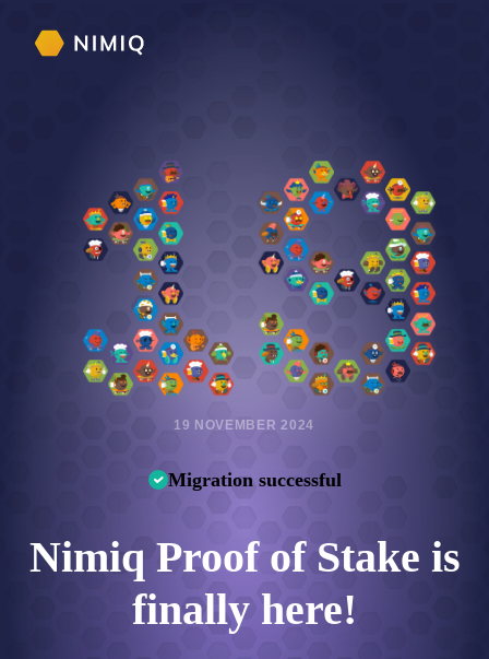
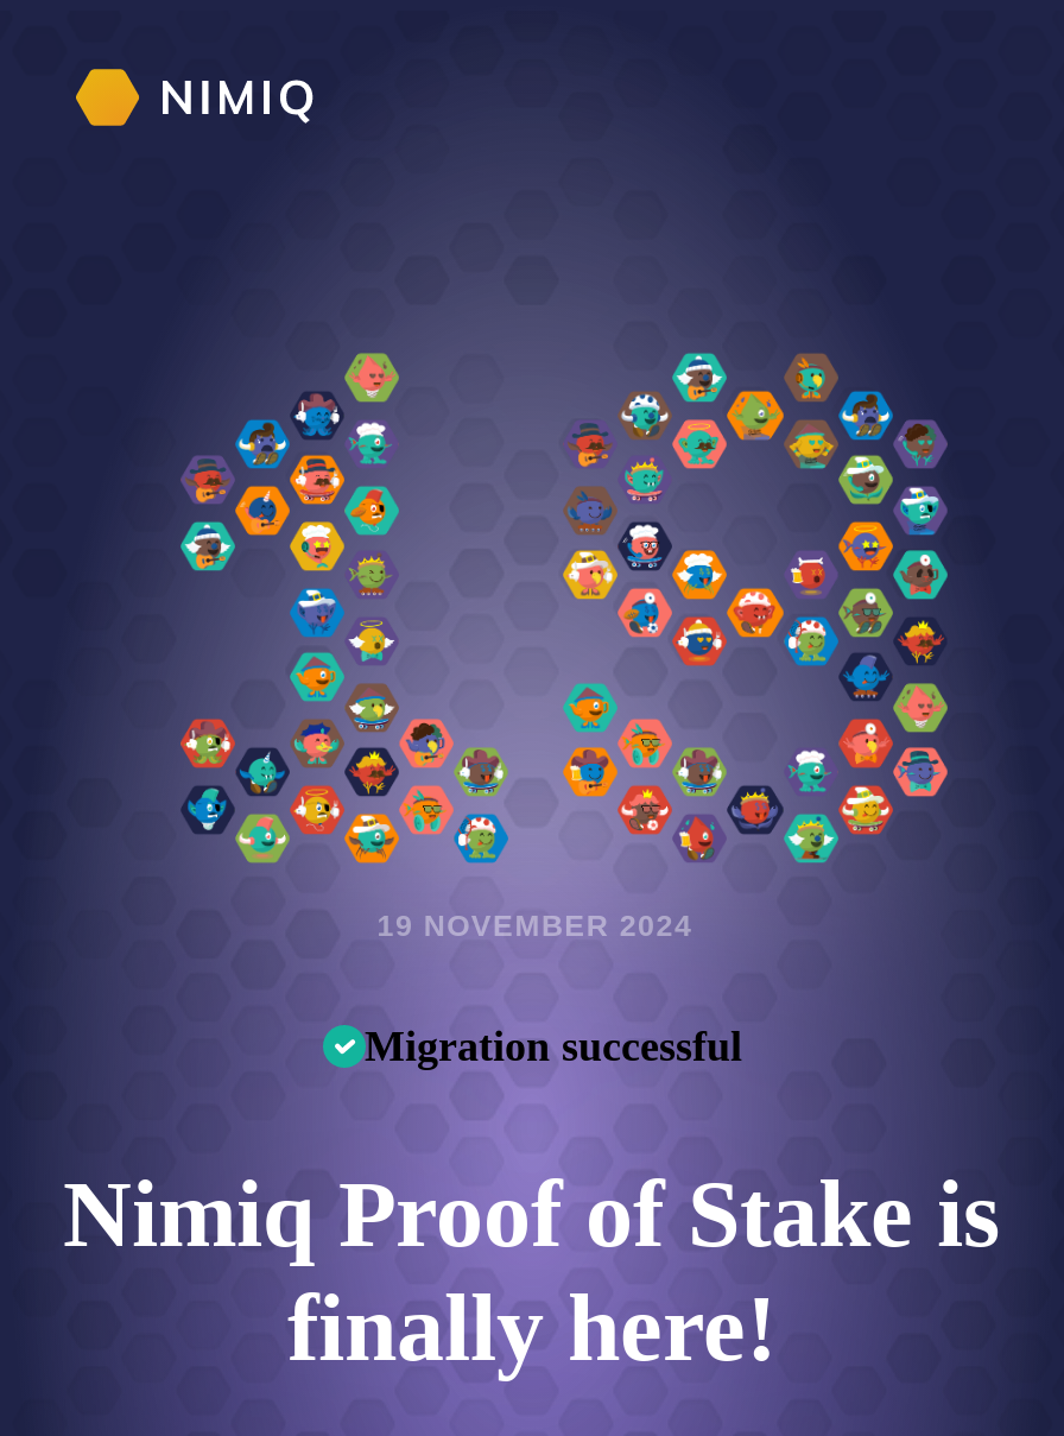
[83,162,235,397] [image] -> [178,353,511,866] [image]
[259,161,437,396] [image] -> [560,353,950,864] [image]

